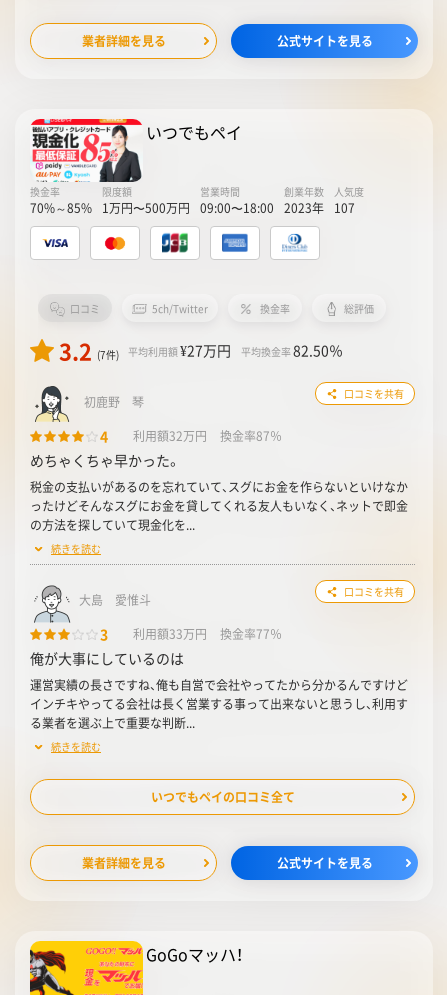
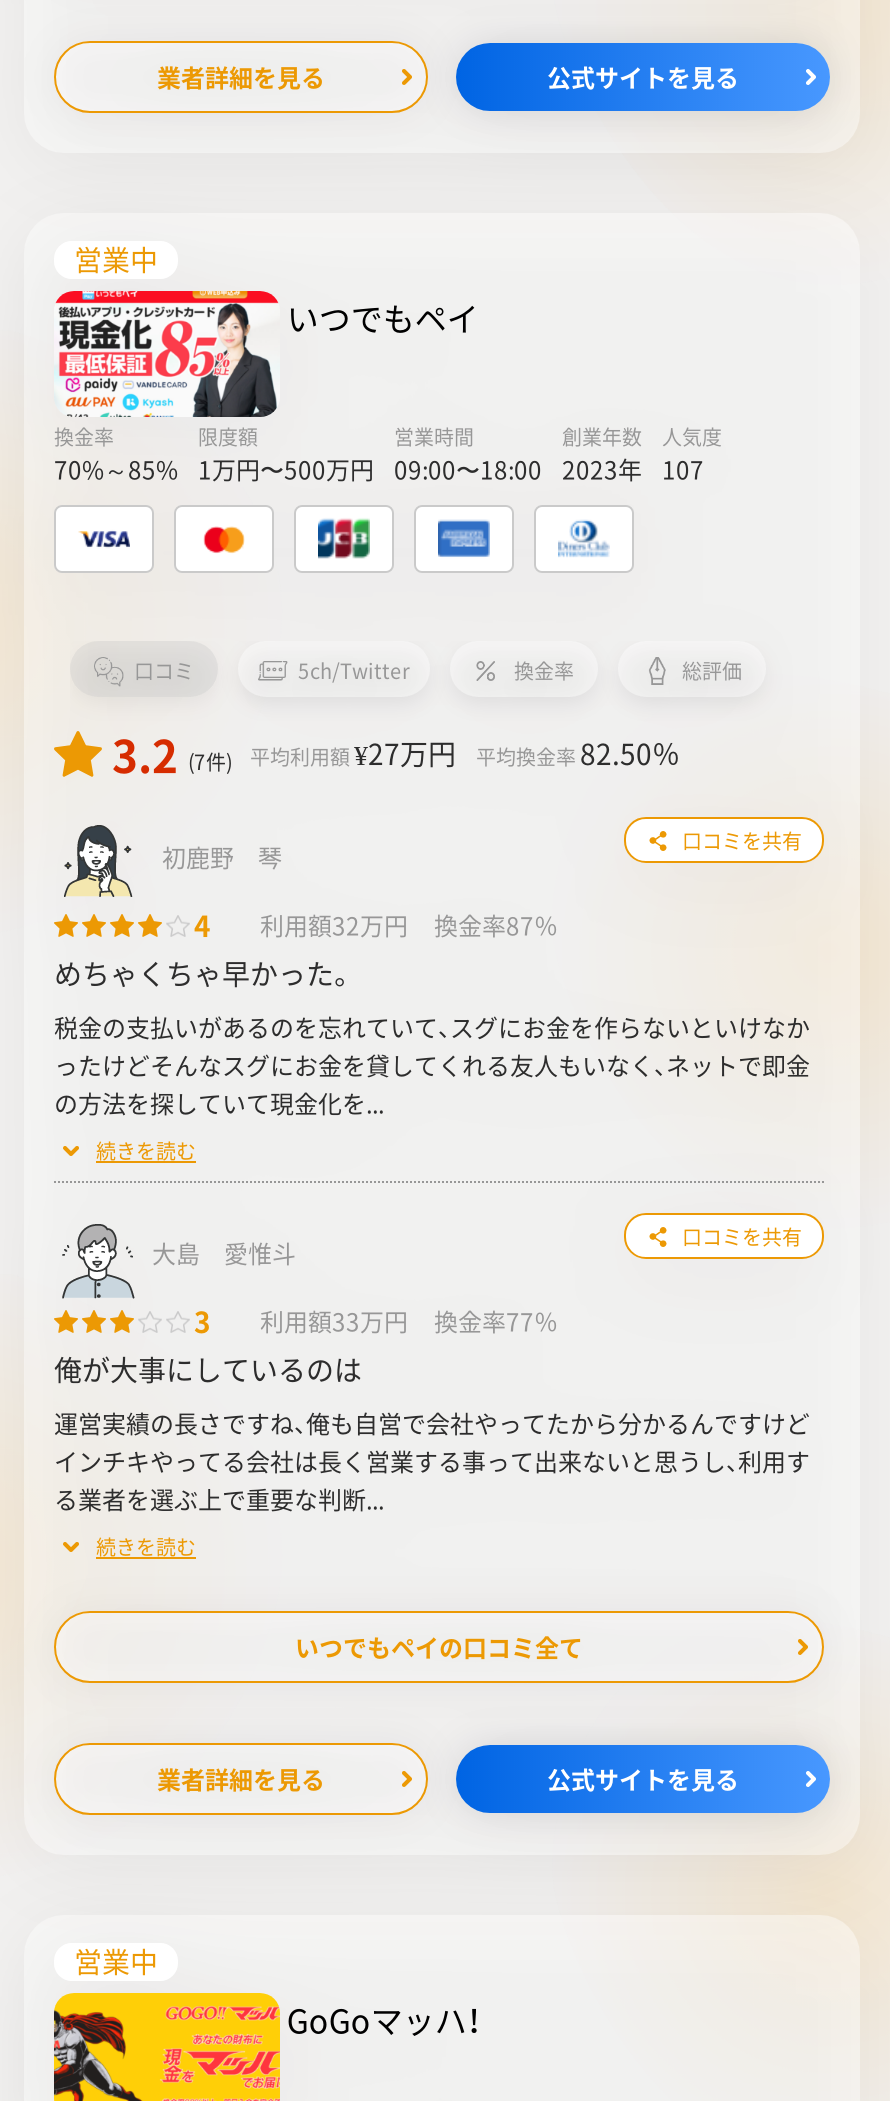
none -> [74,239,158,279] 営業中
none -> [74,1941,158,1981] 営業中

